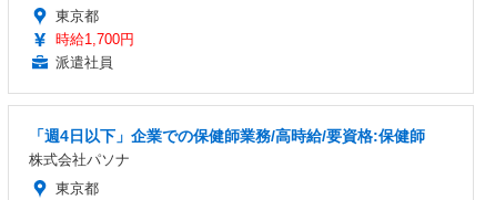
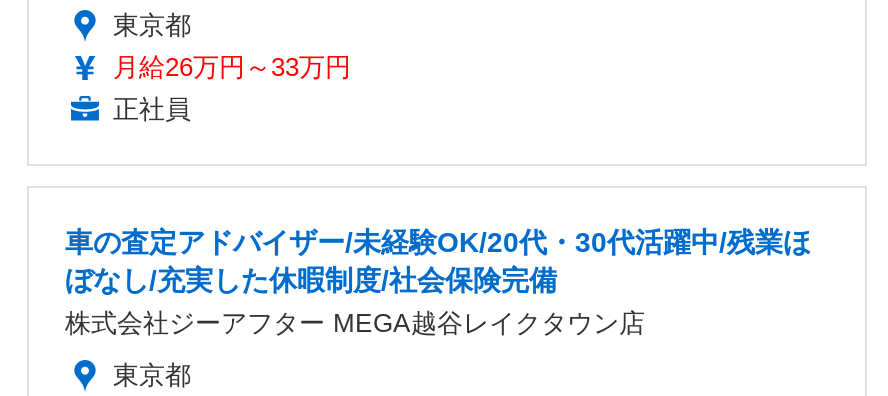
[55,30,134,70] 時給1,700円 | 派遣社員 -> [113,51,351,123] 月給26万円～33万円 | 正社員
[29,127,425,168] 「週4日以下」企業での保健師業務/高時給/要資格:保健師 | 株式会社パソナ -> [65,225,811,337] 車の査定アドバイザー/未経験OK/20代・30代活躍中/残業ほ | ぼなし/充実した休暇制度/社会保険完備 | 株式会社ジーアフター MEGA越谷レイクタウン店

